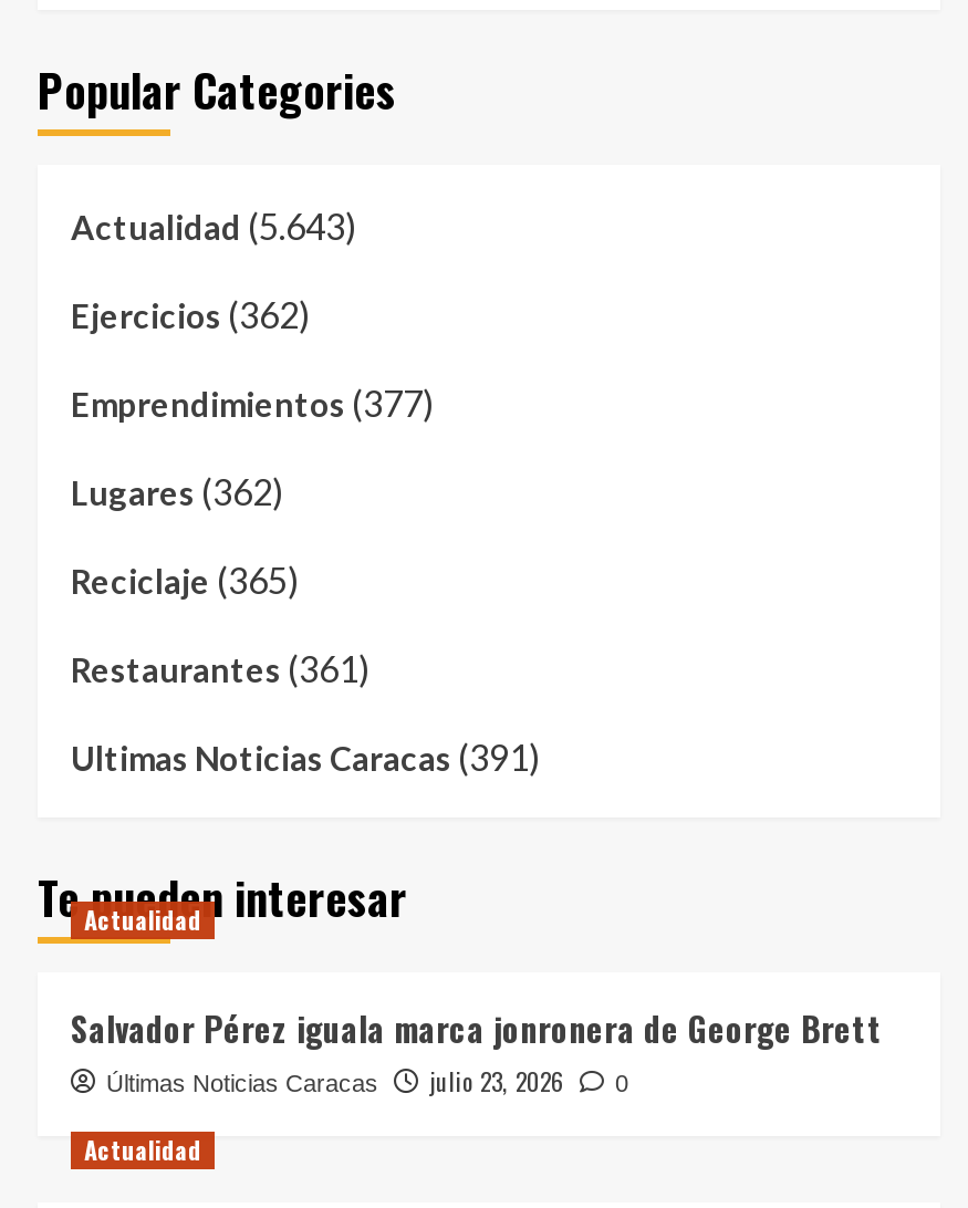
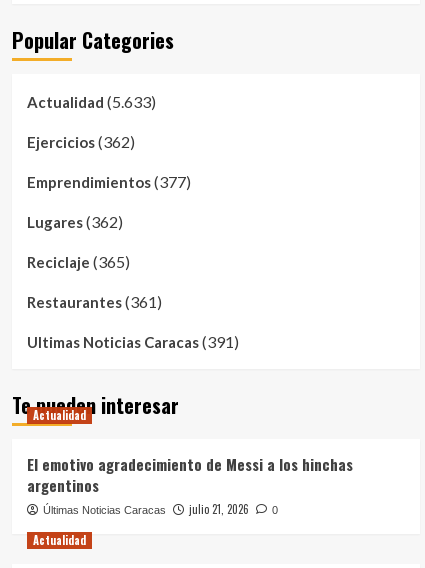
[71,205,356,247] Actualidad (5.643) -> [27,92,156,111] Actualidad (5.633)
[71,1004,883,1052] Salvador Pérez iguala marca jonronera de George Brett -> [27,453,353,496] El emotivo agradecimiento de Messi a los hinchas | argentinos
[106,1063,628,1099] Últimas Noticias Caracas julio 23, 2026 0 -> [43,501,278,517] Últimas Noticias Caracas julio 21, 2026 0

